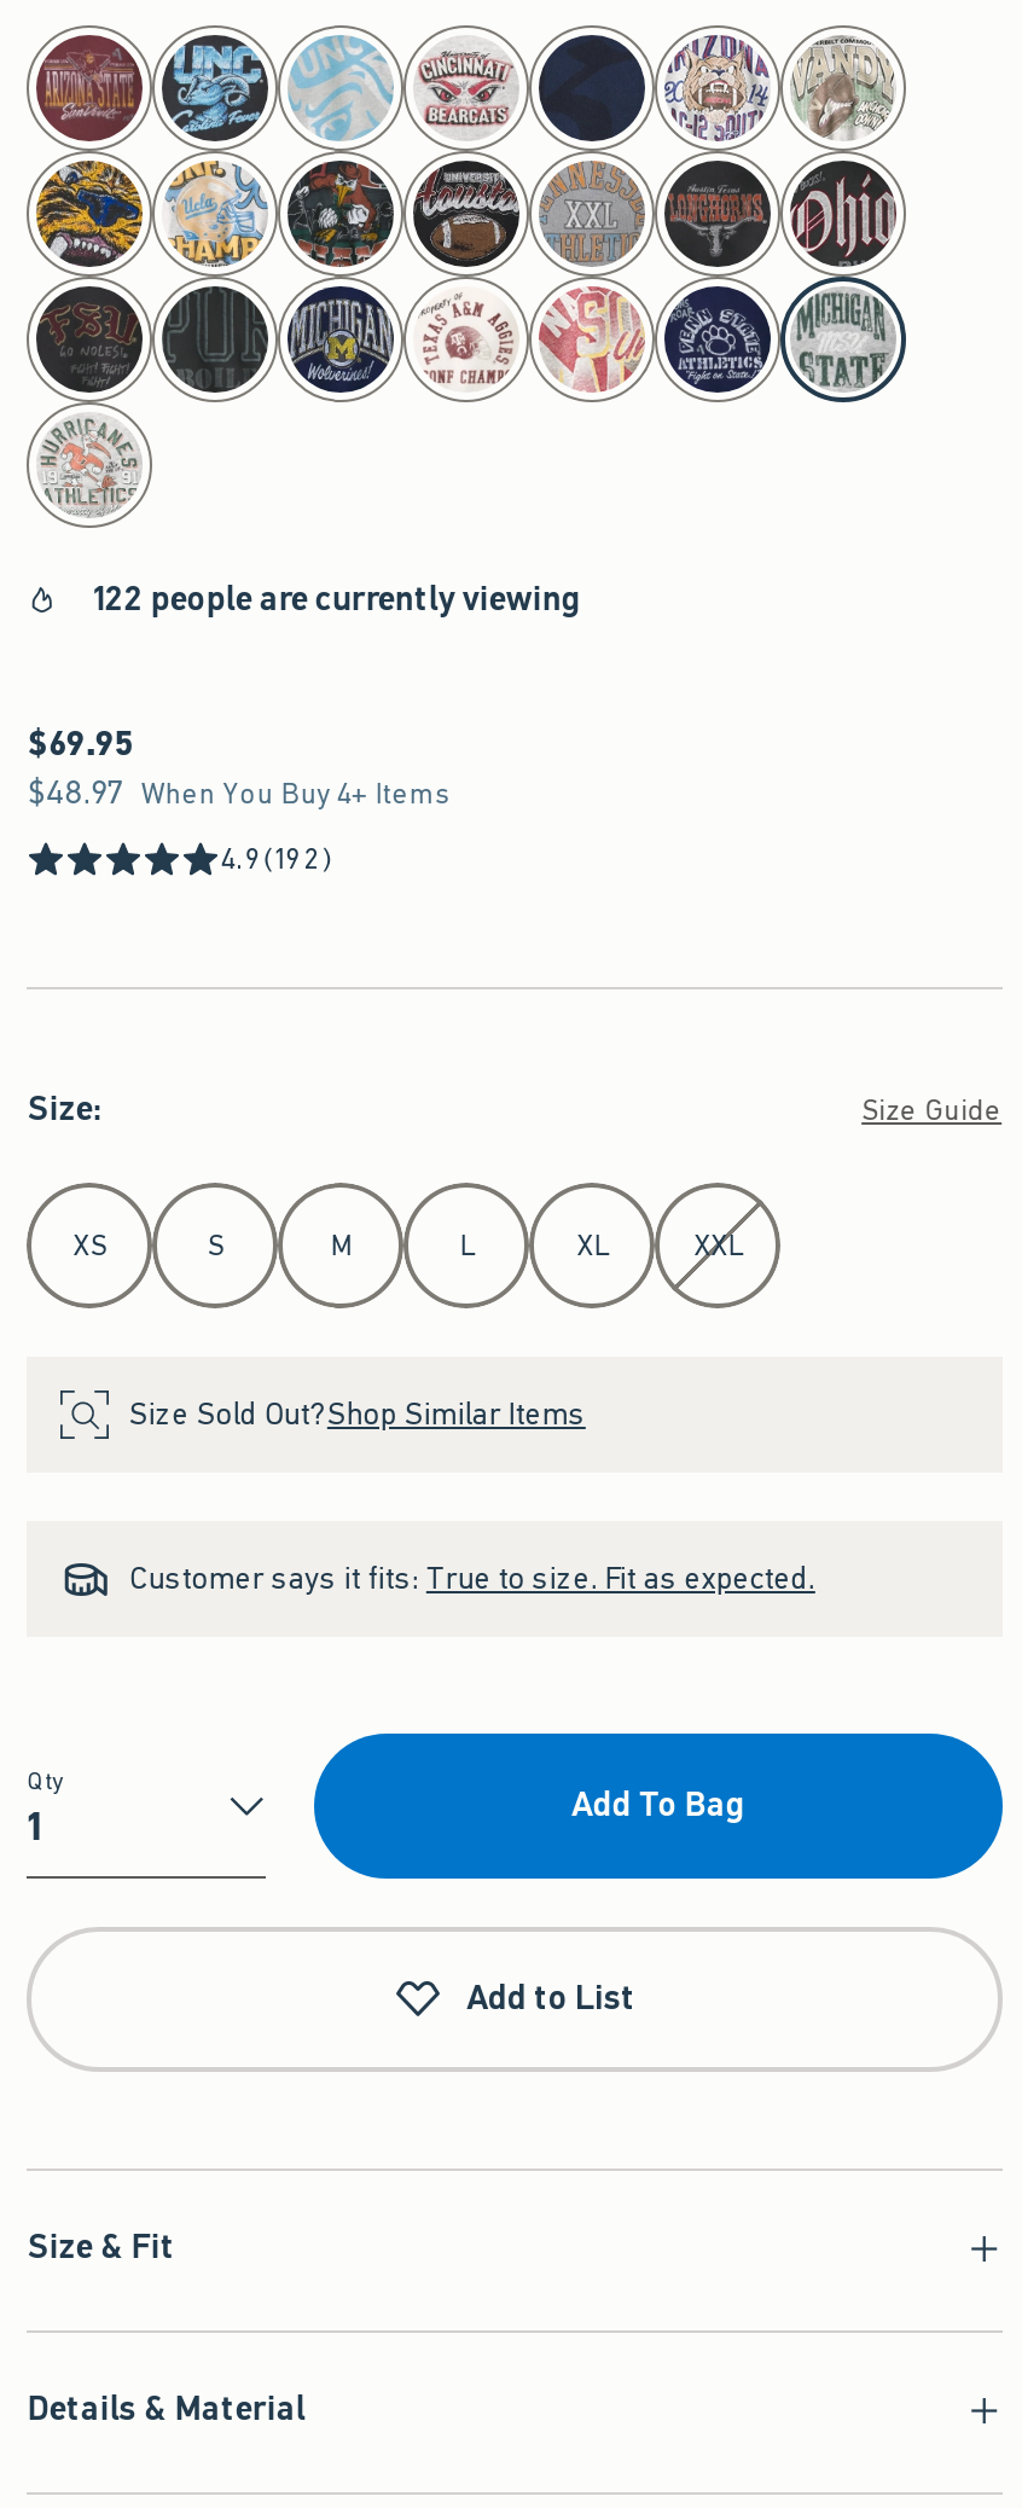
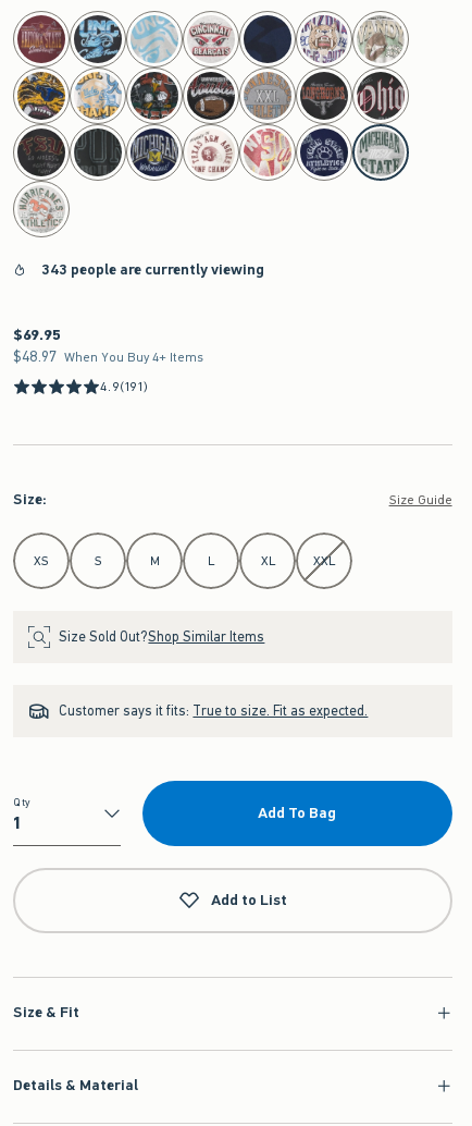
[93,576,581,622] 122 people are currently viewing -> [43,259,265,280] 343 people are currently viewing
[221,840,334,878] 4.9 (192) -> [100,378,148,395] 4.9 (191)

